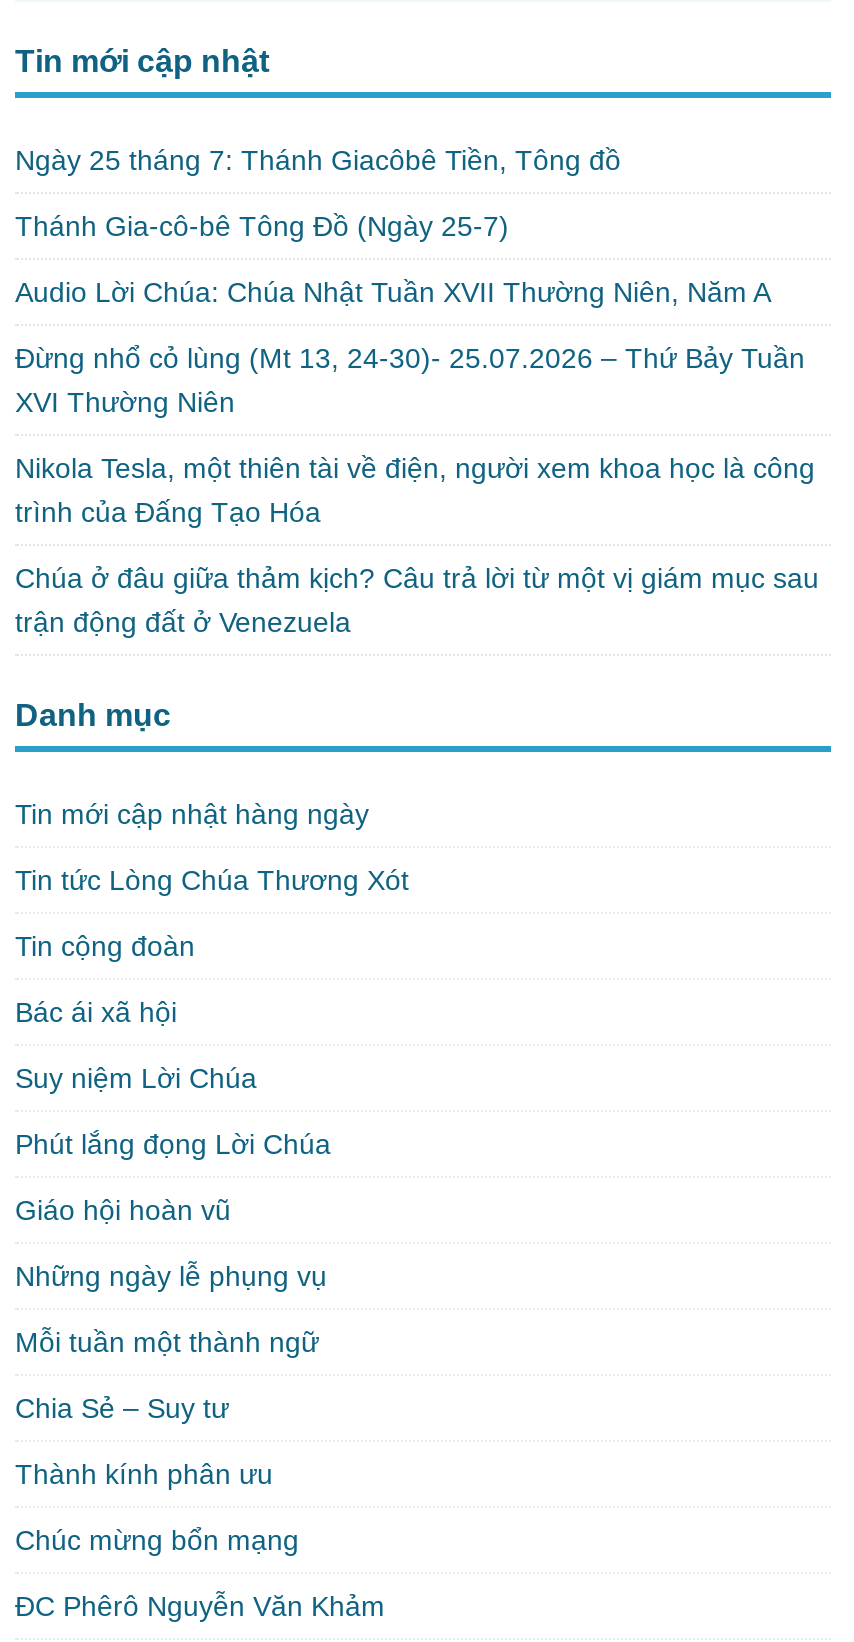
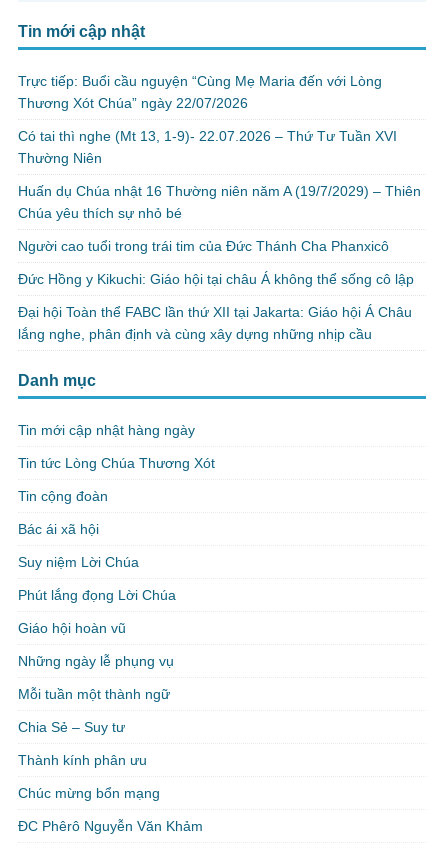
[15,145,621,177] Ngày 25 tháng 7: Thánh Giacôbê Tiền, Tông đồ -> [18,73,382,111] Trực tiếp: Buổi cầu nguyện “Cùng Mẹ Maria đến với Lòng | Thương Xót Chúa” ngày 22/07/2026
[15,211,509,243] Thánh Gia-cô-bê Tông Đồ (Ngày 25-7) -> [18,128,397,166] Có tai thì nghe (Mt 13, 1-9)- 22.07.2026 – Thứ Tư Tuần XVI | Thường Niên
[15,277,771,309] Audio Lời Chúa: Chúa Nhật Tuần XVII Thường Niên, Năm A -> [18,183,421,221] Huấn dụ Chúa nhật 16 Thường niên năm A (19/7/2029) – Thiên | Chúa yêu thích sự nhỏ bé
[15,343,805,419] Đừng nhổ cỏ lùng (Mt 13, 24-30)- 25.07.2026 – Thứ Bảy Tuần | XVI Thường Niên -> [18,238,389,254] Người cao tuổi trong trái tim của Đức Thánh Cha Phanxicô
[15,453,815,529] Nikola Tesla, một thiên tài về điện, người xem khoa học là công | trình của Đấng Tạo Hóa -> [18,271,414,287] Đức Hồng y Kikuchi: Giáo hội tại châu Á không thể sống cô lập
[15,563,819,639] Chúa ở đâu giữa thảm kịch? Câu trả lời từ một vị giám mục sau | trận động đất ở Venezuela -> [18,304,412,342] Đại hội Toàn thể FABC lần thứ XII tại Jakarta: Giáo hội Á Châu | lắng nghe, phân định và cùng xây dựng những nhịp cầu

